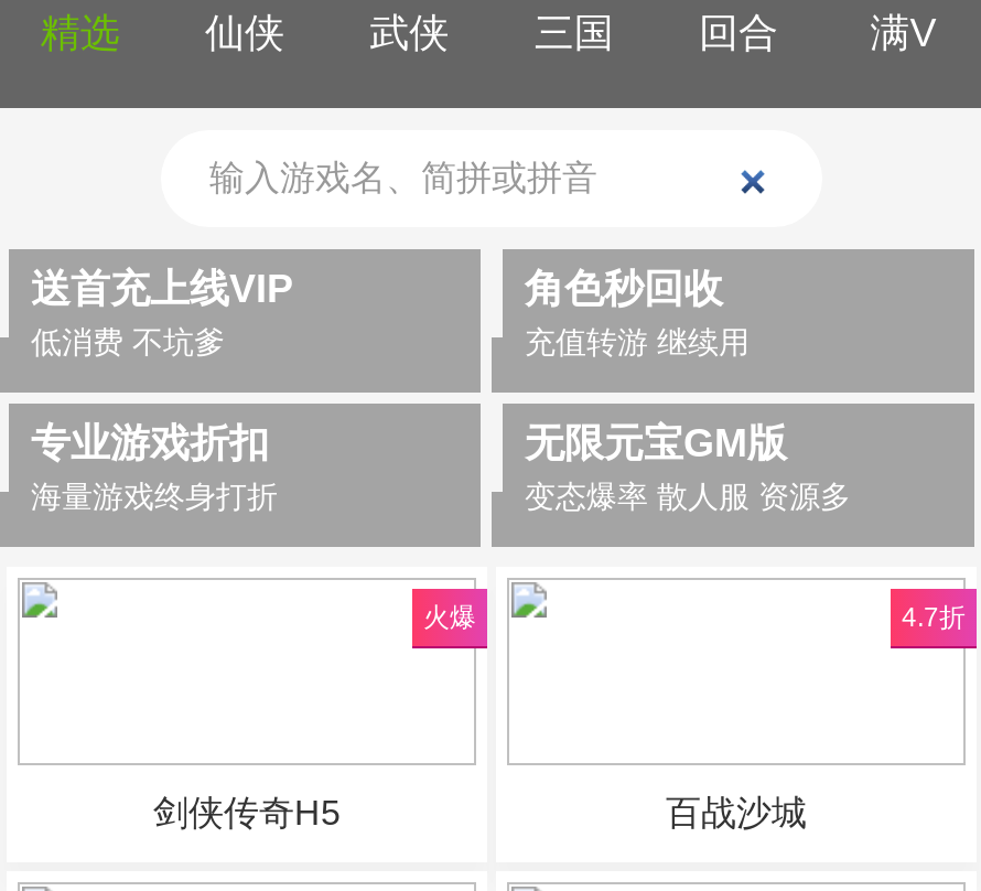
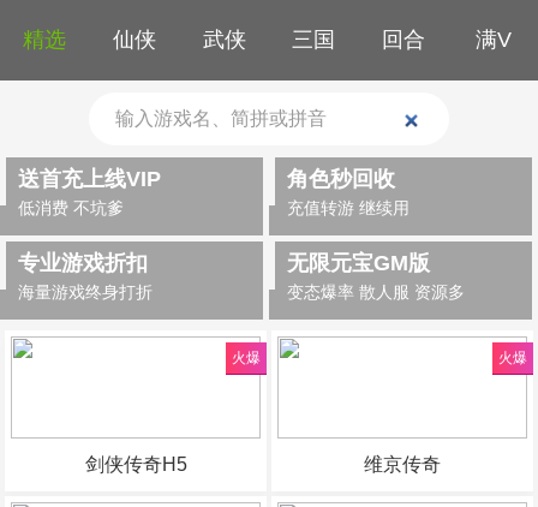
[902,602,966,633] 4.7折 -> [498,350,527,366] 火爆
[666,794,807,831] 百战沙城 -> [364,454,441,475] 维京传奇

